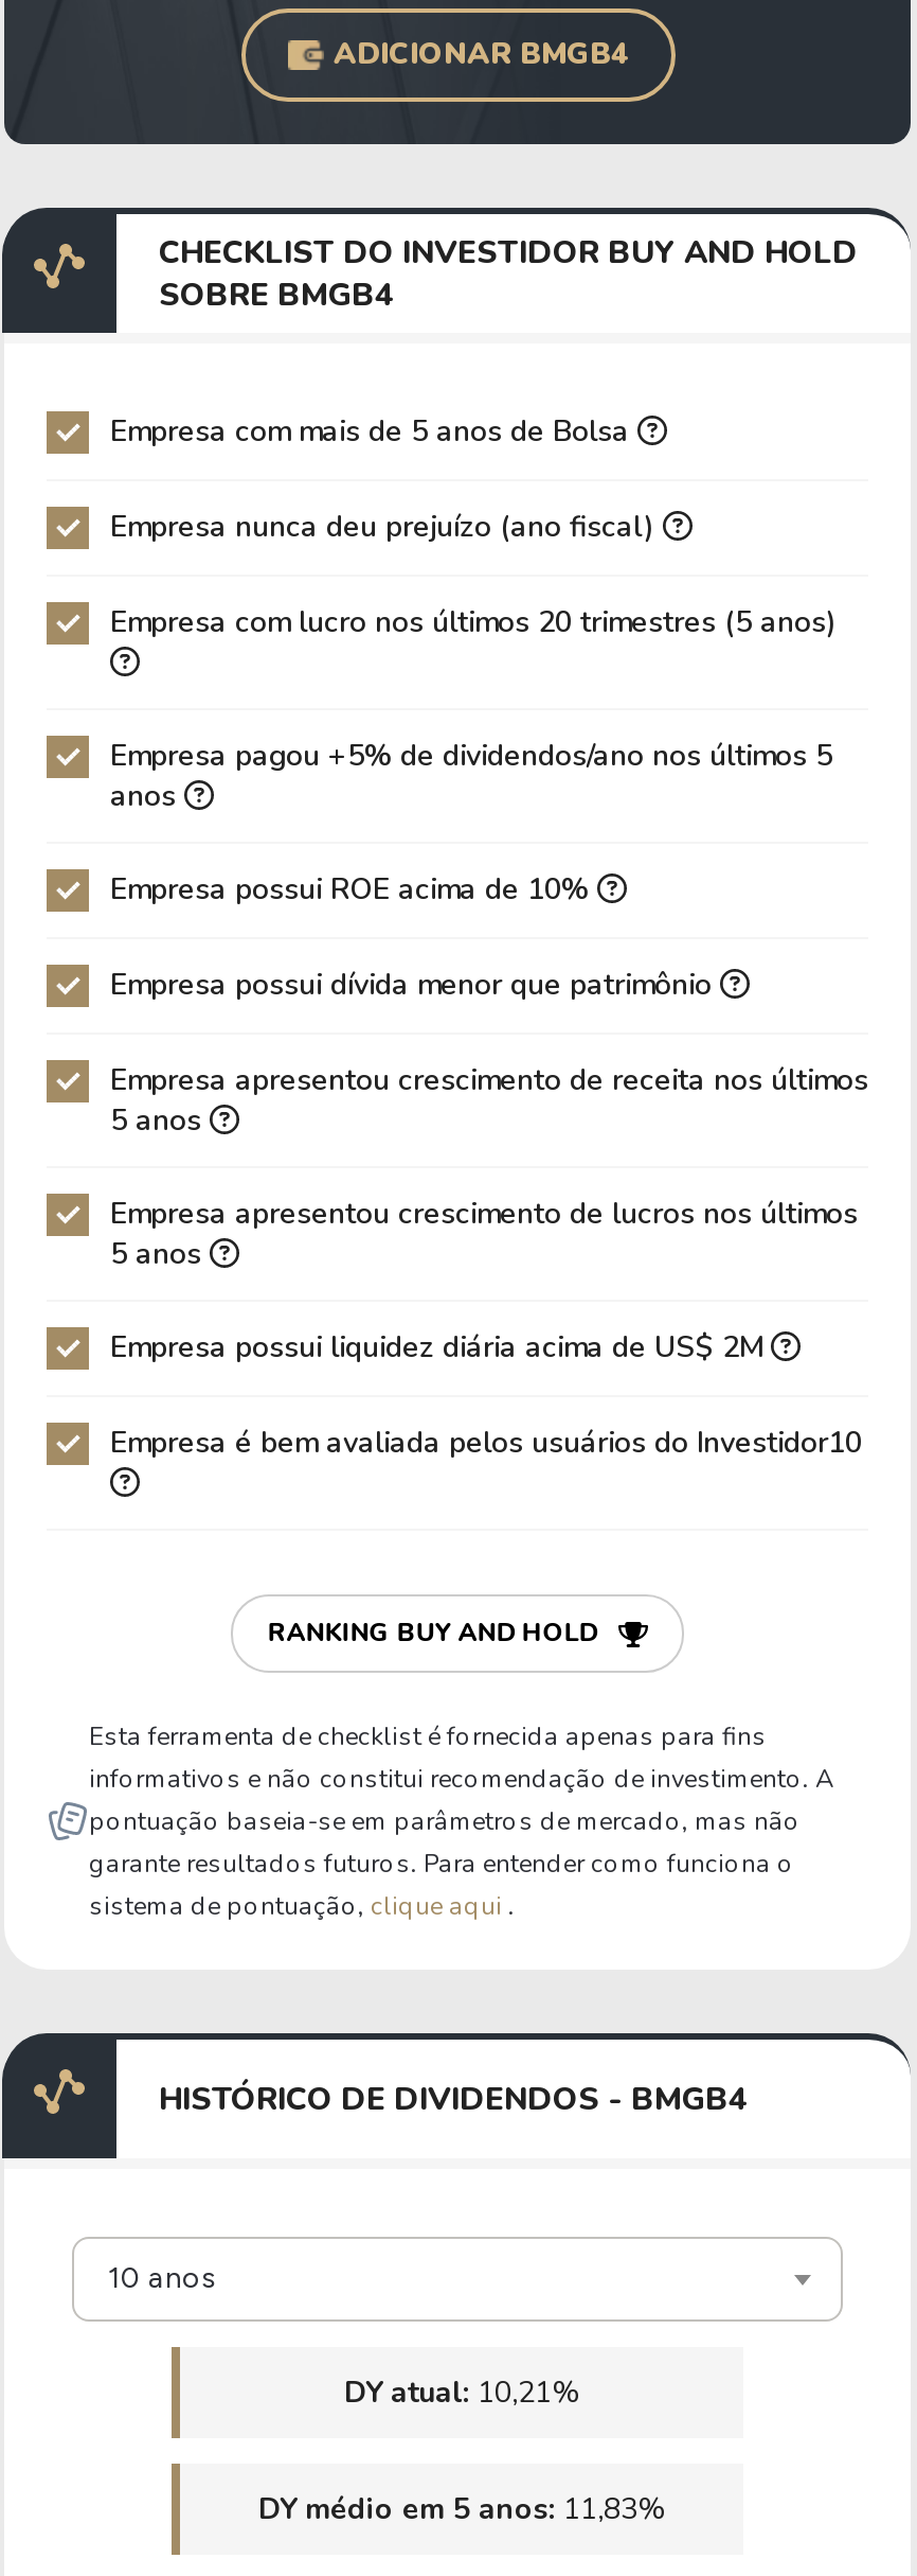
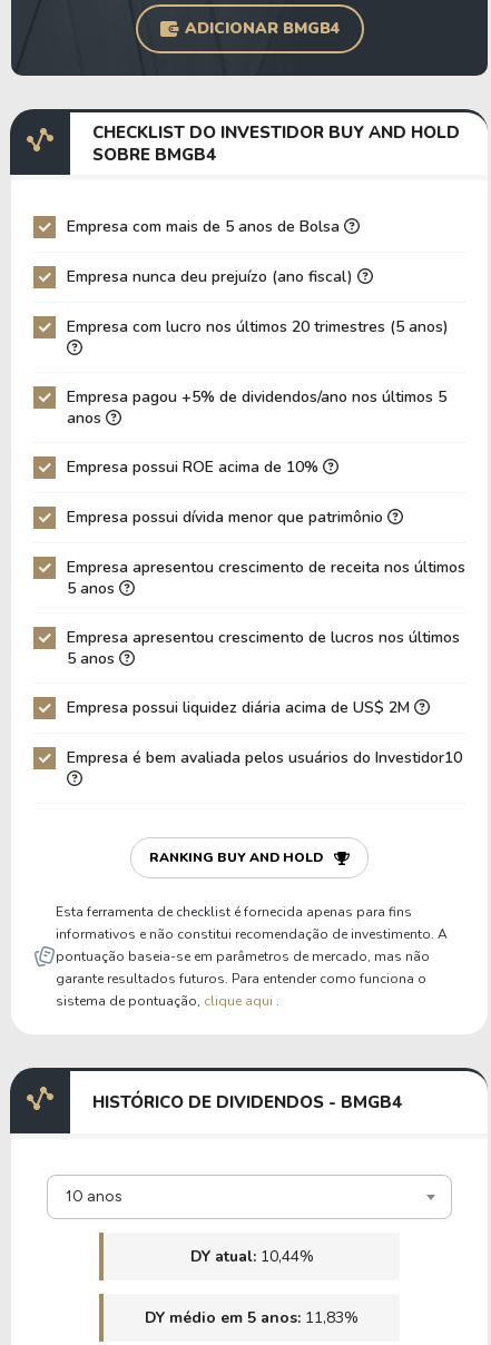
[344,2373,579,2414] DY atual: 10,21% -> [190,1246,313,1268] DY atual: 10,44%

